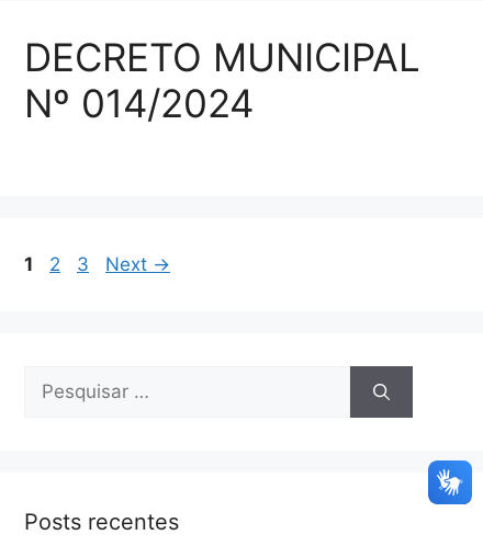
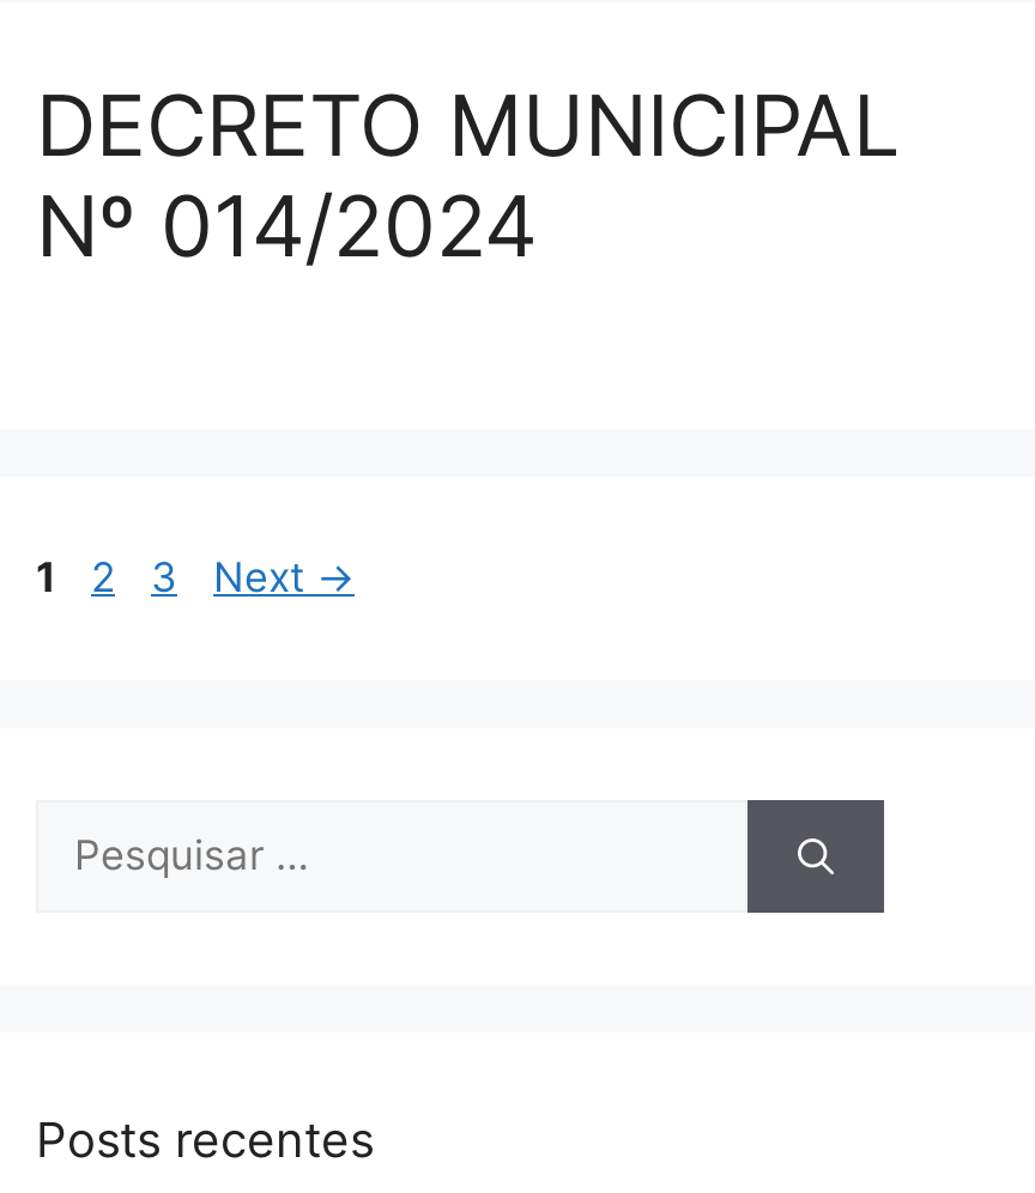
[427,459,473,505] [image] -> none

